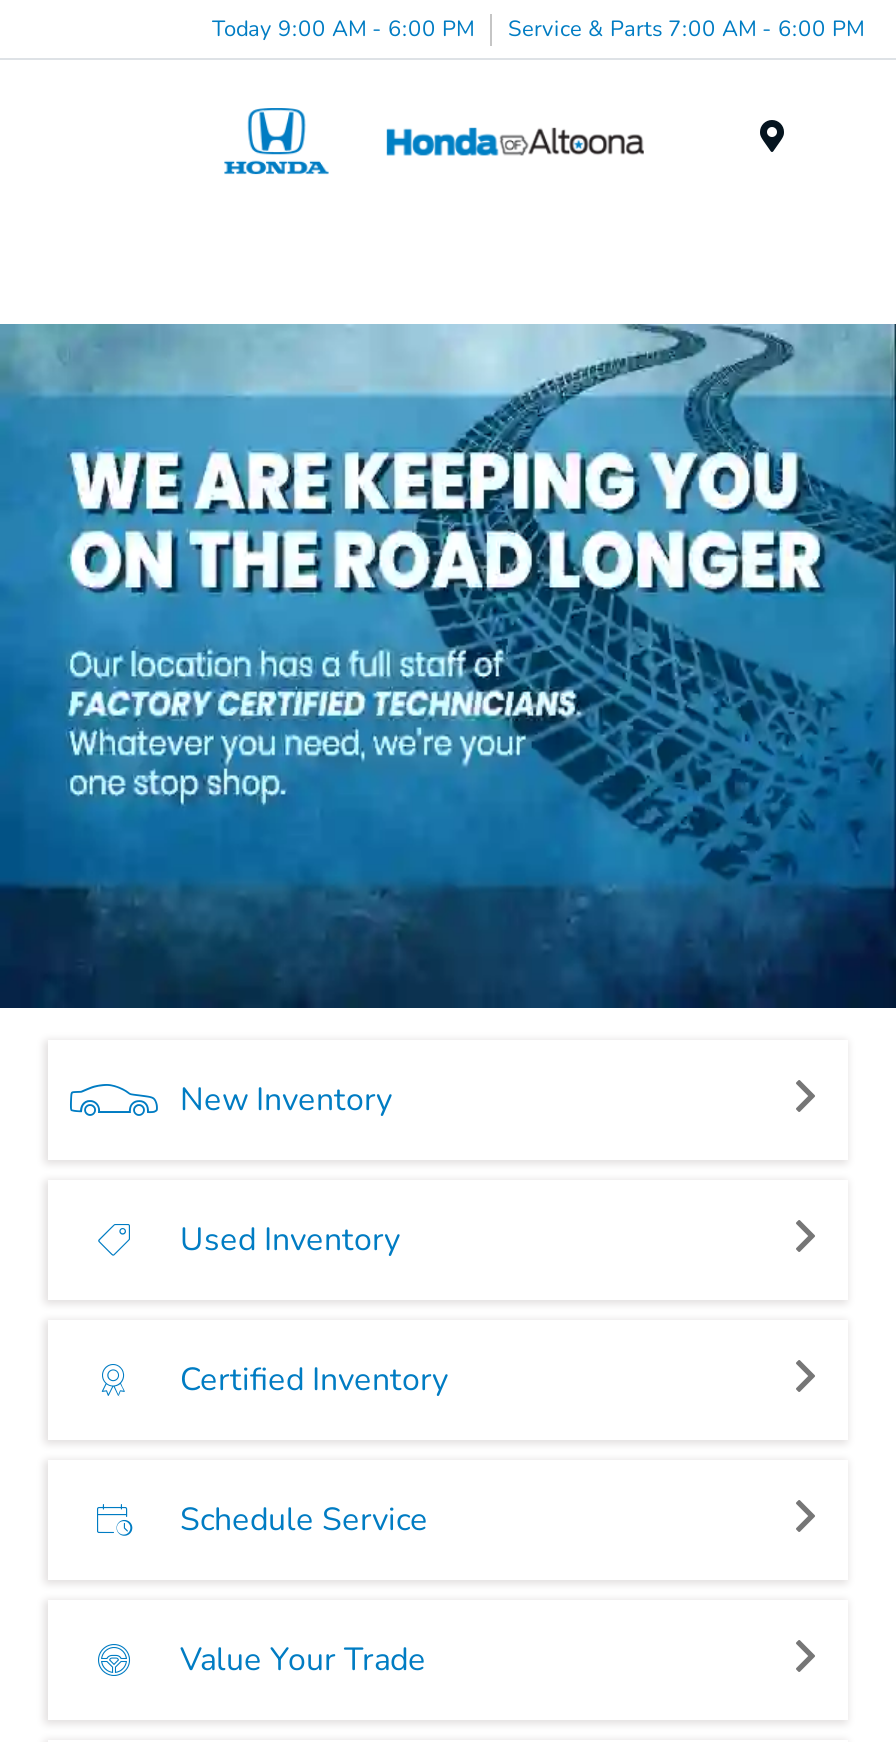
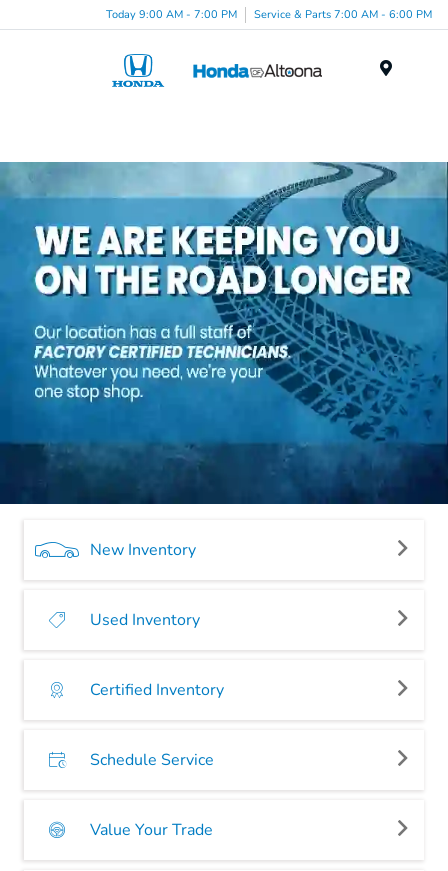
[212,13,864,43] Today 9:00 AM - 6:00 PM Service & Parts 7:00 AM - 6:00 PM -> [106,6,432,21] Today 9:00 AM - 7:00 PM Service & Parts 7:00 AM - 6:00 PM

